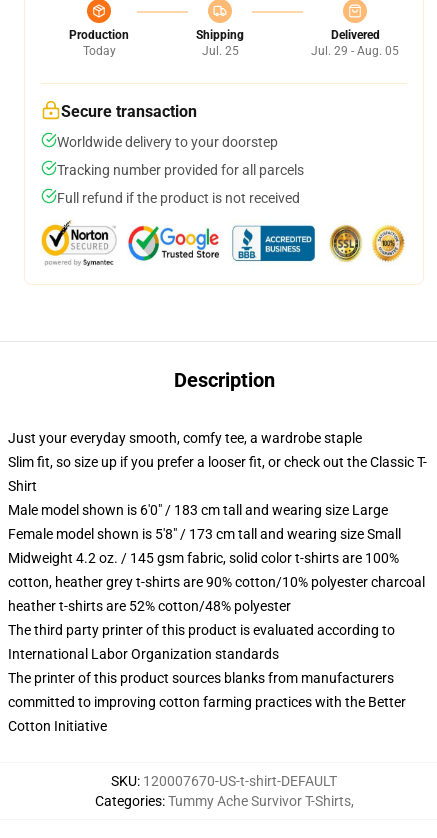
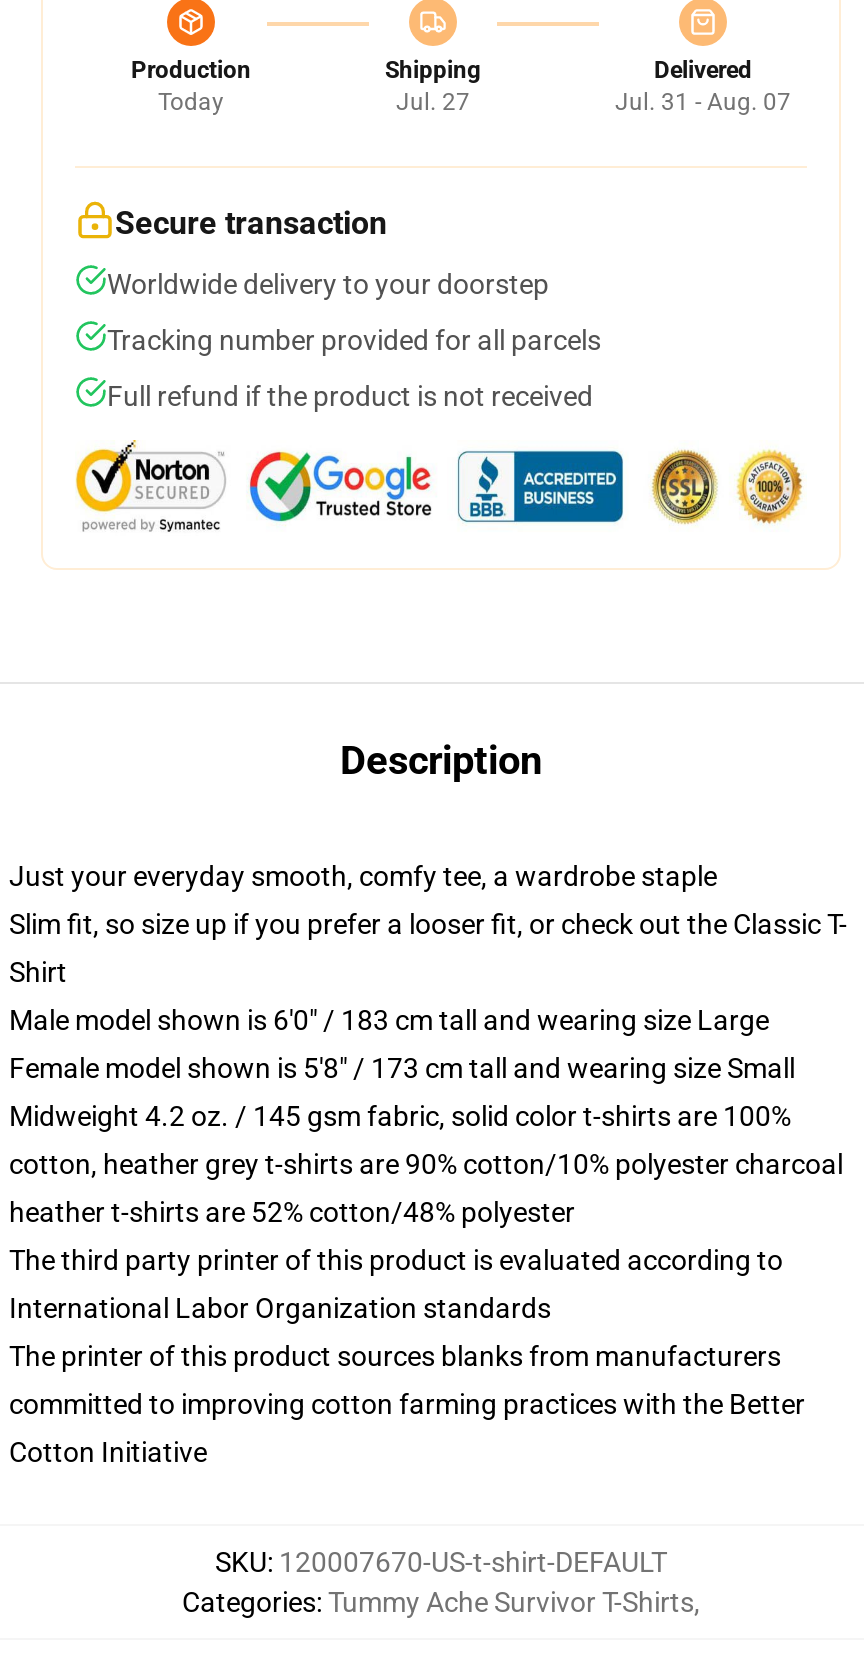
[201,44,238,58] Jul. 25 -> [396,88,470,116] Jul. 27
[311,44,399,58] Jul. 29 - Aug. 05 -> [615,88,791,116] Jul. 31 - Aug. 07

